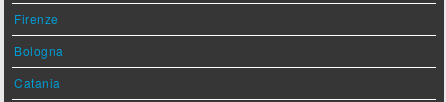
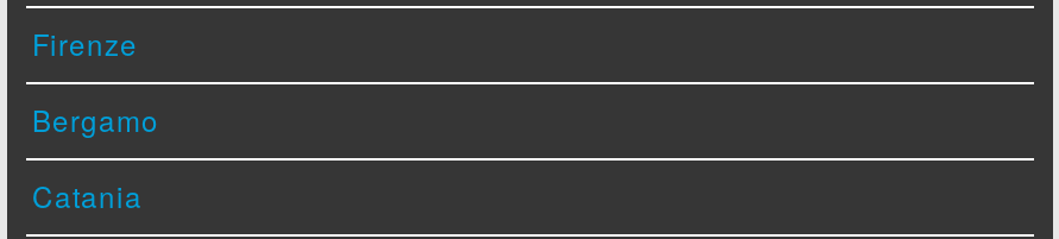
[14,42,64,59] Bologna -> [32,100,159,140] Bergamo

